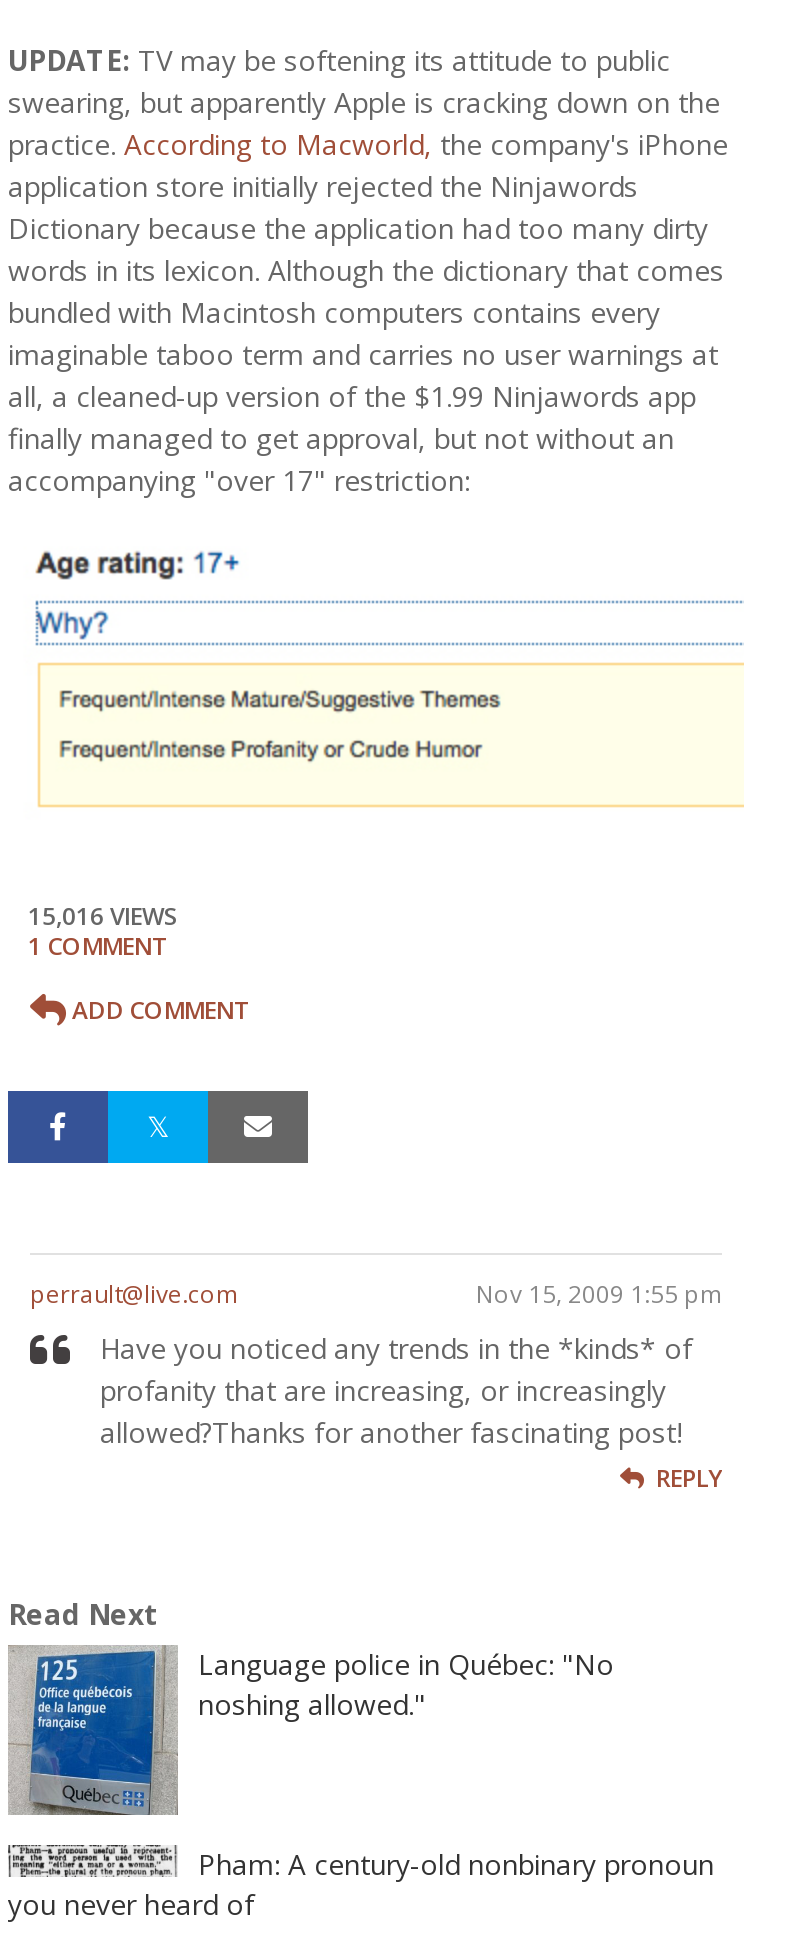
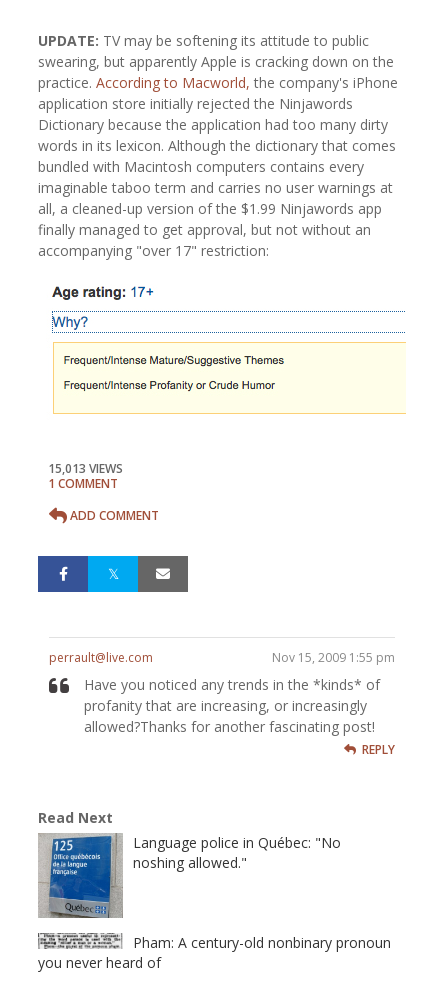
[28,900,178,934] 15,016 VIEWS -> [48,460,123,477] 15,013 VIEWS

